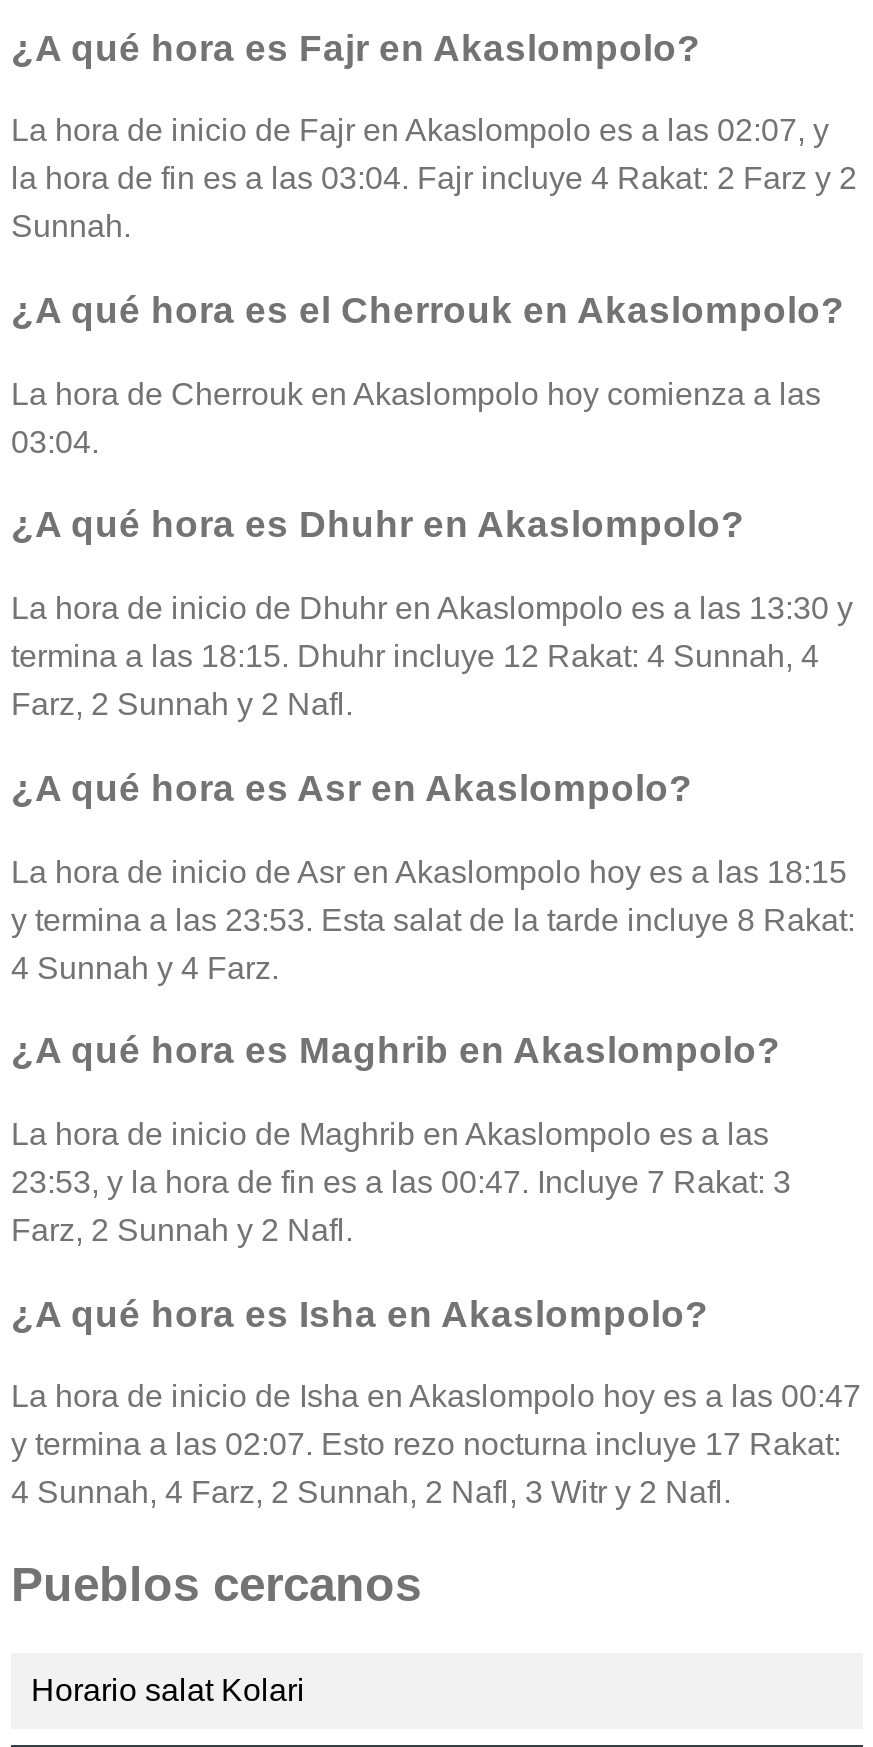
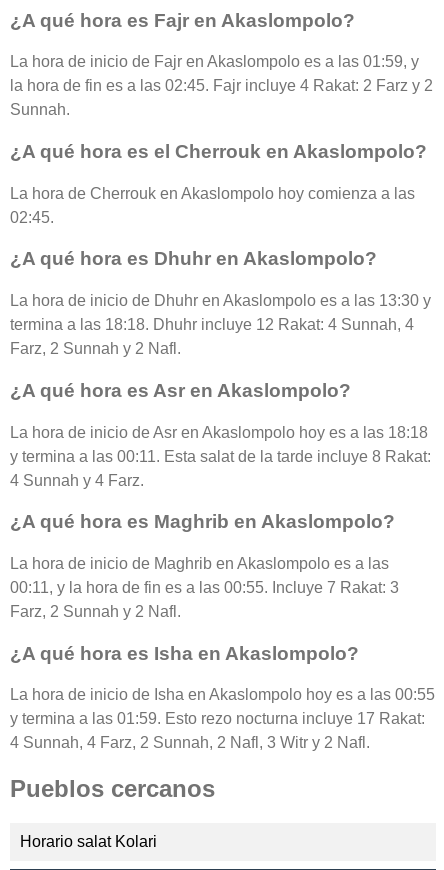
[11,113,829,147] La hora de inicio de Fajr en Akaslompolo es a las 02:07, y -> [10,53,419,70] La hora de inicio de Fajr en Akaslompolo es a las 01:59, y
[11,161,857,195] la hora de fin es a las 03:04. Fajr incluye 4 Rakat: 2 Farz y 2 -> [10,77,433,94] la hora de fin es a las 02:45. Fajr incluye 4 Rakat: 2 Farz y 2
[11,424,99,458] 03:04. -> [10,209,54,226] 02:45.
[11,639,819,673] termina a las 18:15. Dhuhr incluye 12 Rakat: 4 Sunnah, 4 -> [10,316,414,333] termina a las 18:18. Dhuhr incluye 12 Rakat: 4 Sunnah, 4
[11,854,847,888] La hora de inicio de Asr en Akaslompolo hoy es a las 18:15 -> [10,423,428,440] La hora de inicio de Asr en Akaslompolo hoy es a las 18:18
[11,902,855,936] y termina a las 23:53. Esta salat de la tarde incluye 8 Rakat: -> [10,447,431,464] y termina a las 00:11. Esta salat de la tarde incluye 8 Rakat:
[11,1165,791,1199] 23:53, y la hora de fin es a las 00:47. Incluye 7 Rakat: 3 -> [10,579,399,596] 00:11, y la hora de fin es a las 00:55. Incluye 7 Rakat: 3
[11,1380,861,1414] La hora de inicio de Isha en Akaslompolo hoy es a las 00:47 -> [10,686,435,703] La hora de inicio de Isha en Akaslompolo hoy es a las 00:55
[11,1428,841,1462] y termina a las 02:07. Esto rezo nocturna incluye 17 Rakat: -> [10,710,425,727] y termina a las 01:59. Esto rezo nocturna incluye 17 Rakat:

